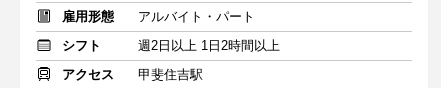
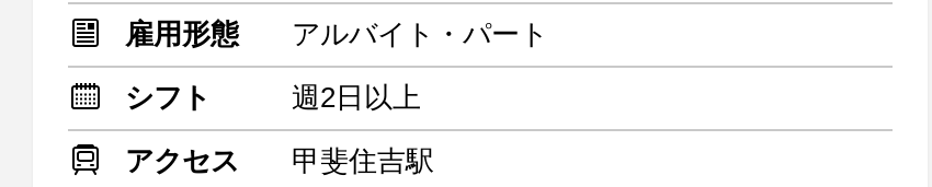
[138,38,280,53] 週2日以上 1日2時間以上 -> [292,81,421,114] 週2日以上

